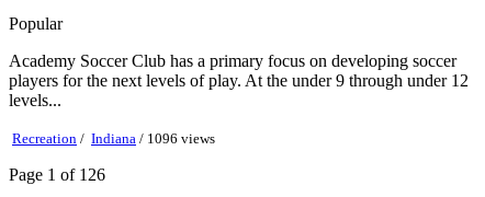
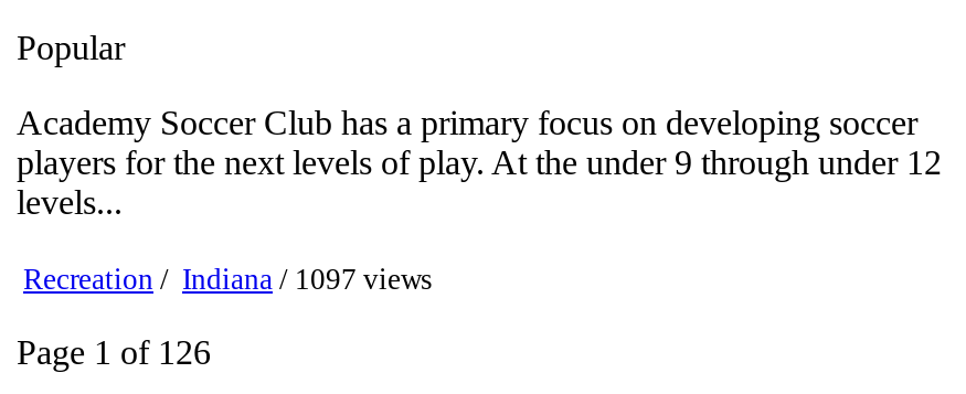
[12,130,215,147] Recreation / Indiana / 1096 views -> [23,263,432,296] Recreation / Indiana / 1097 views

